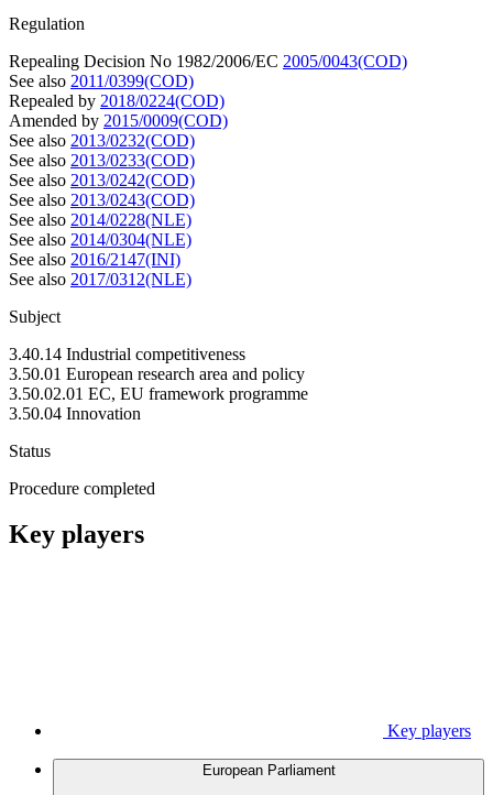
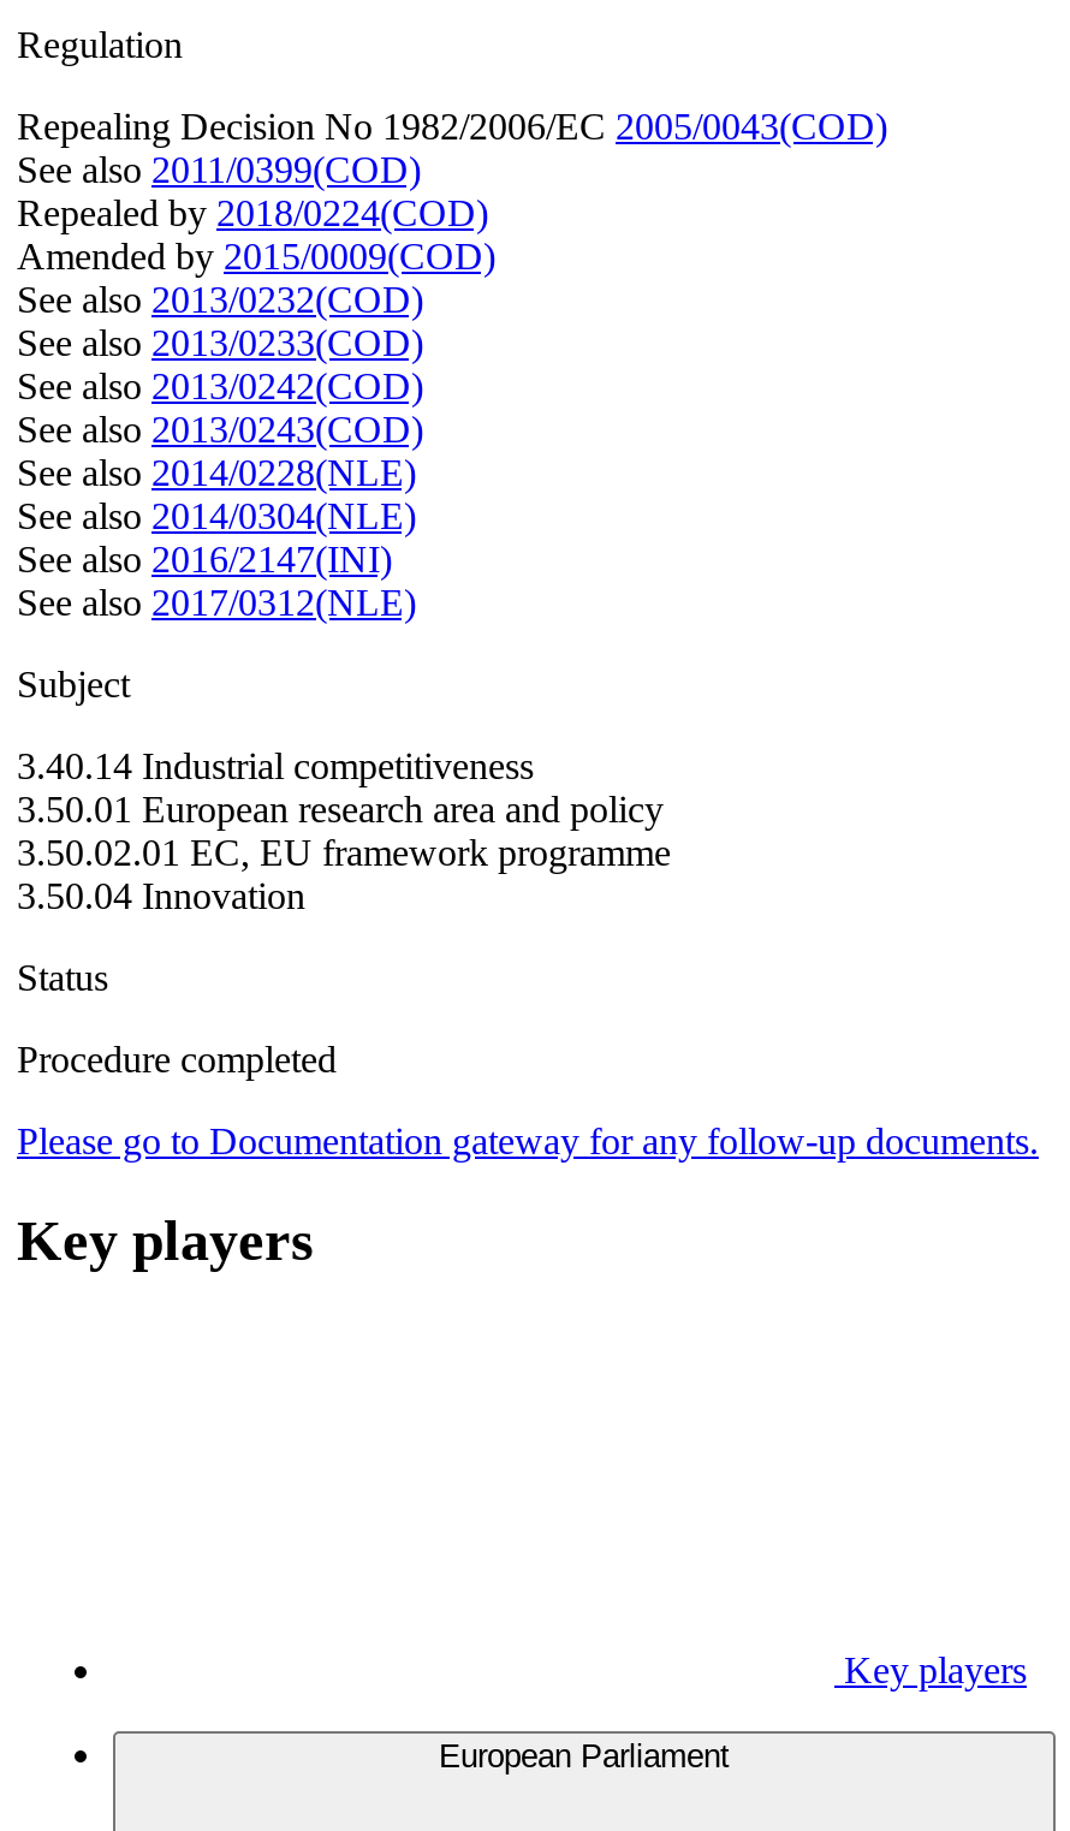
none -> [17,1119,1039,1160] Please go to Documentation gateway for any follow-up documents.

